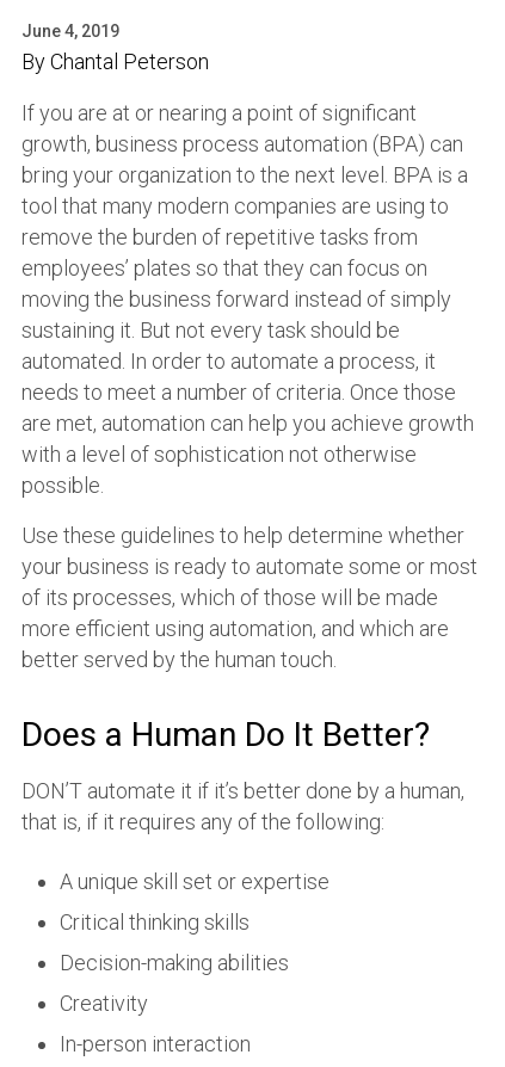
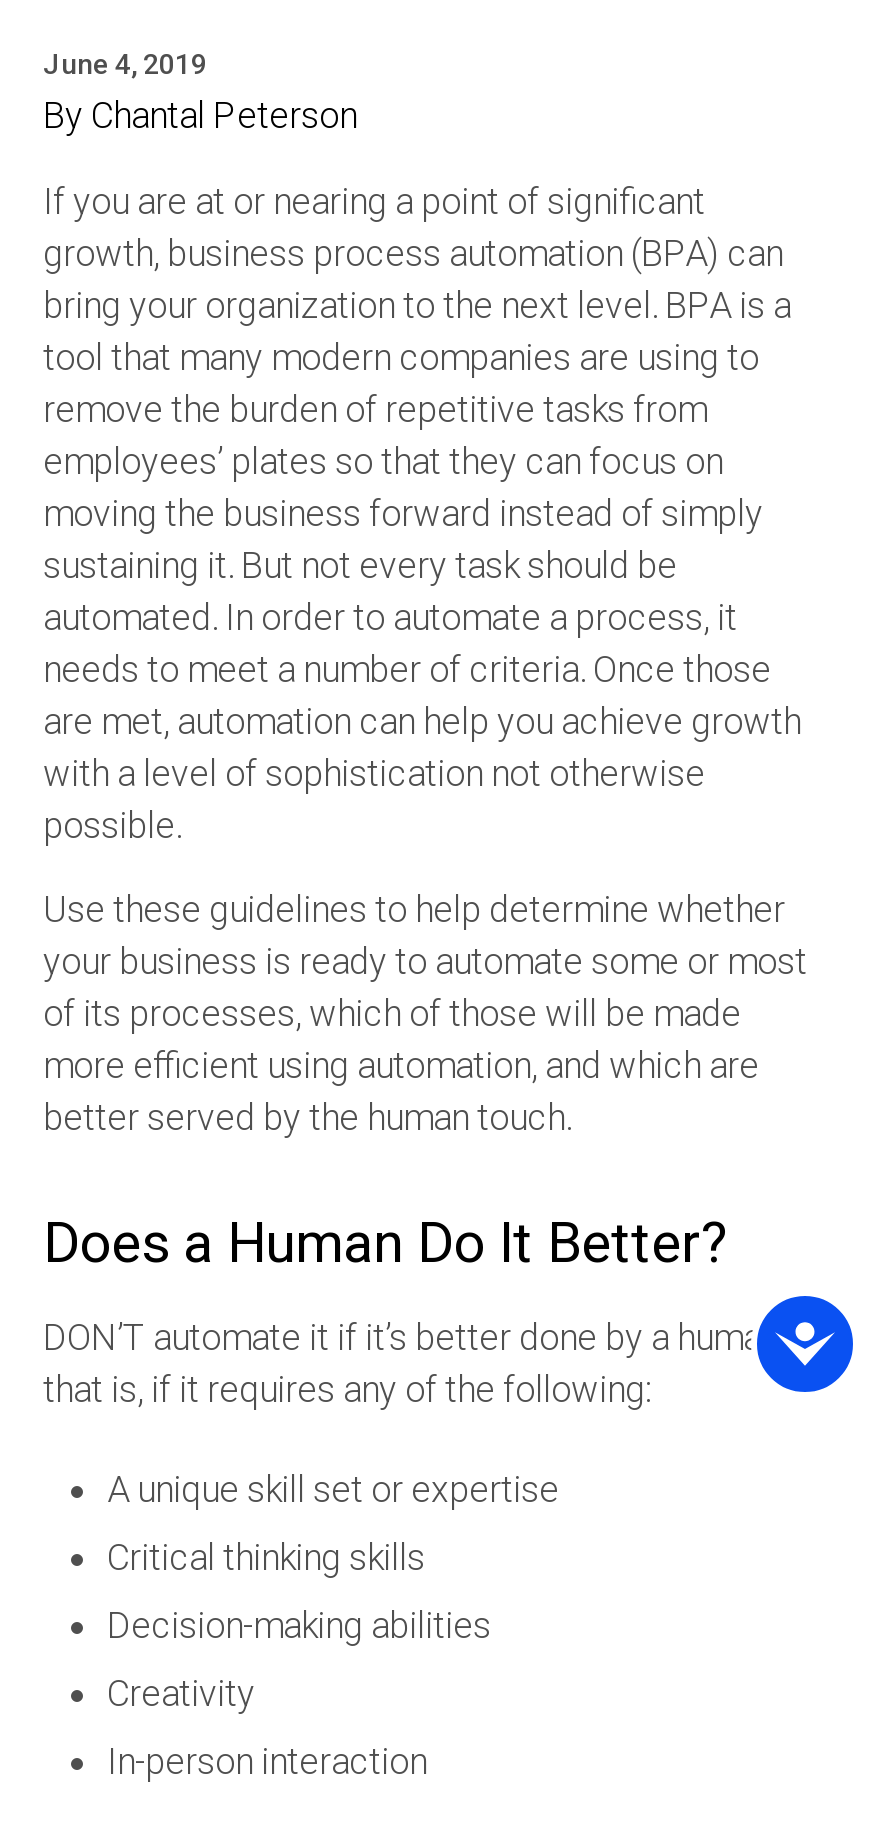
none -> [759,1294,855,1394] [image]

